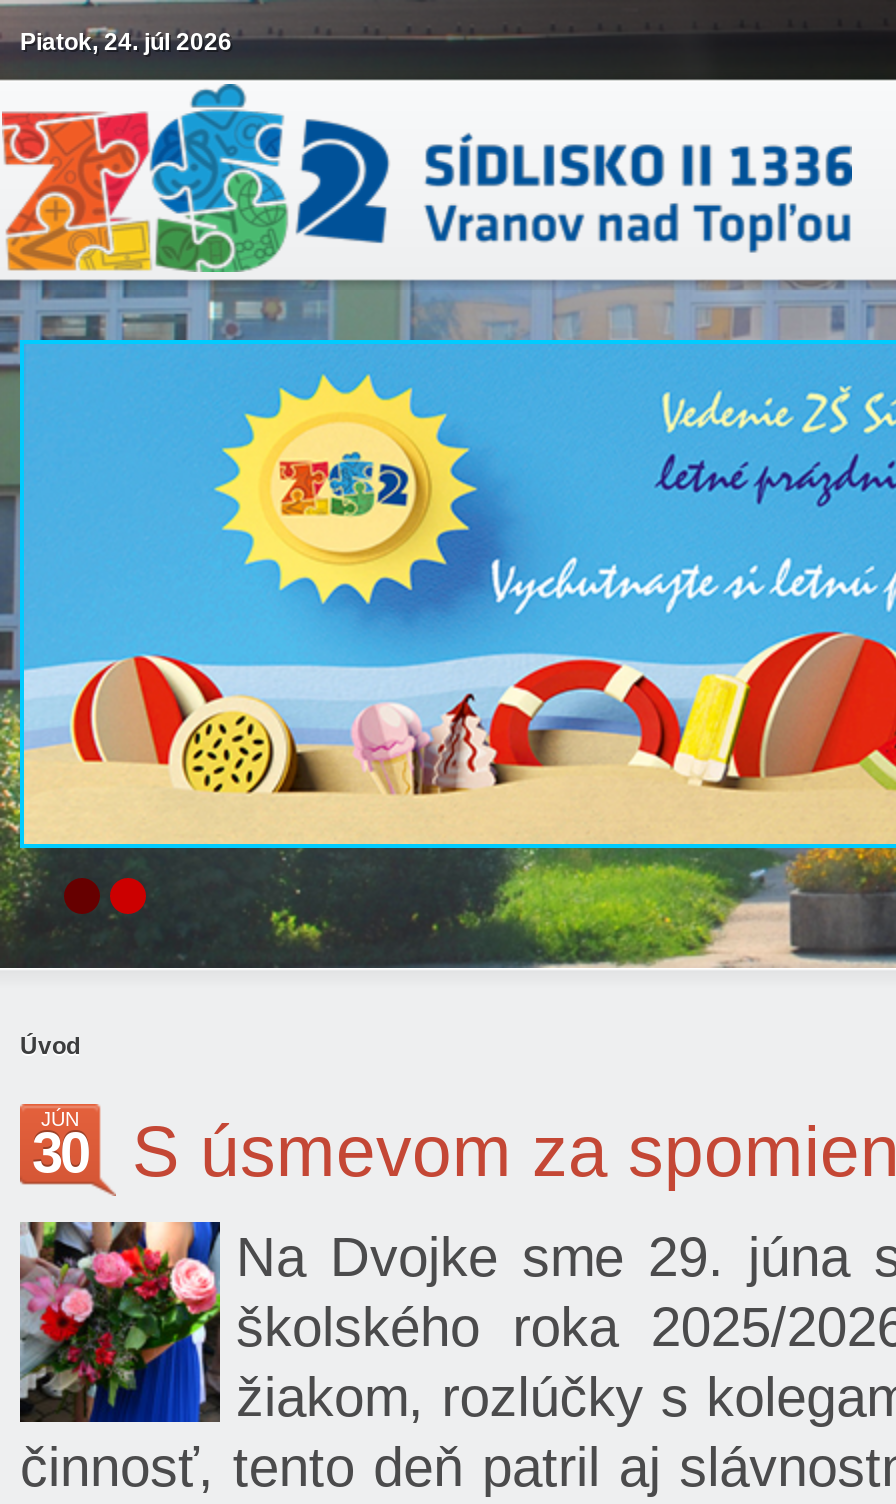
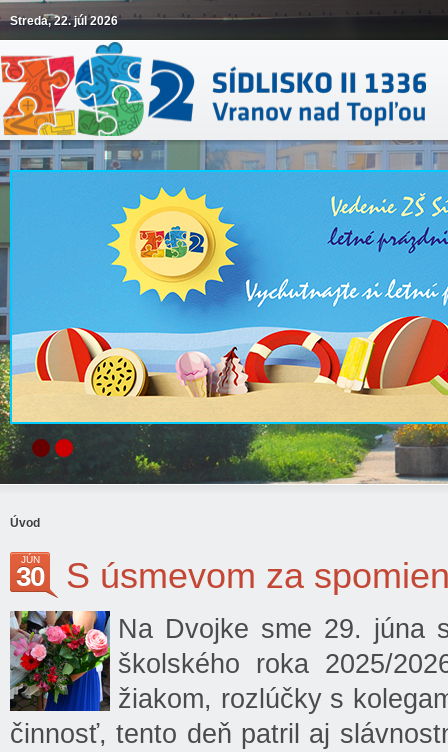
[20,28,232,56] Piatok, 24. júl 2026 -> [10,14,118,28] Streda, 22. júl 2026

